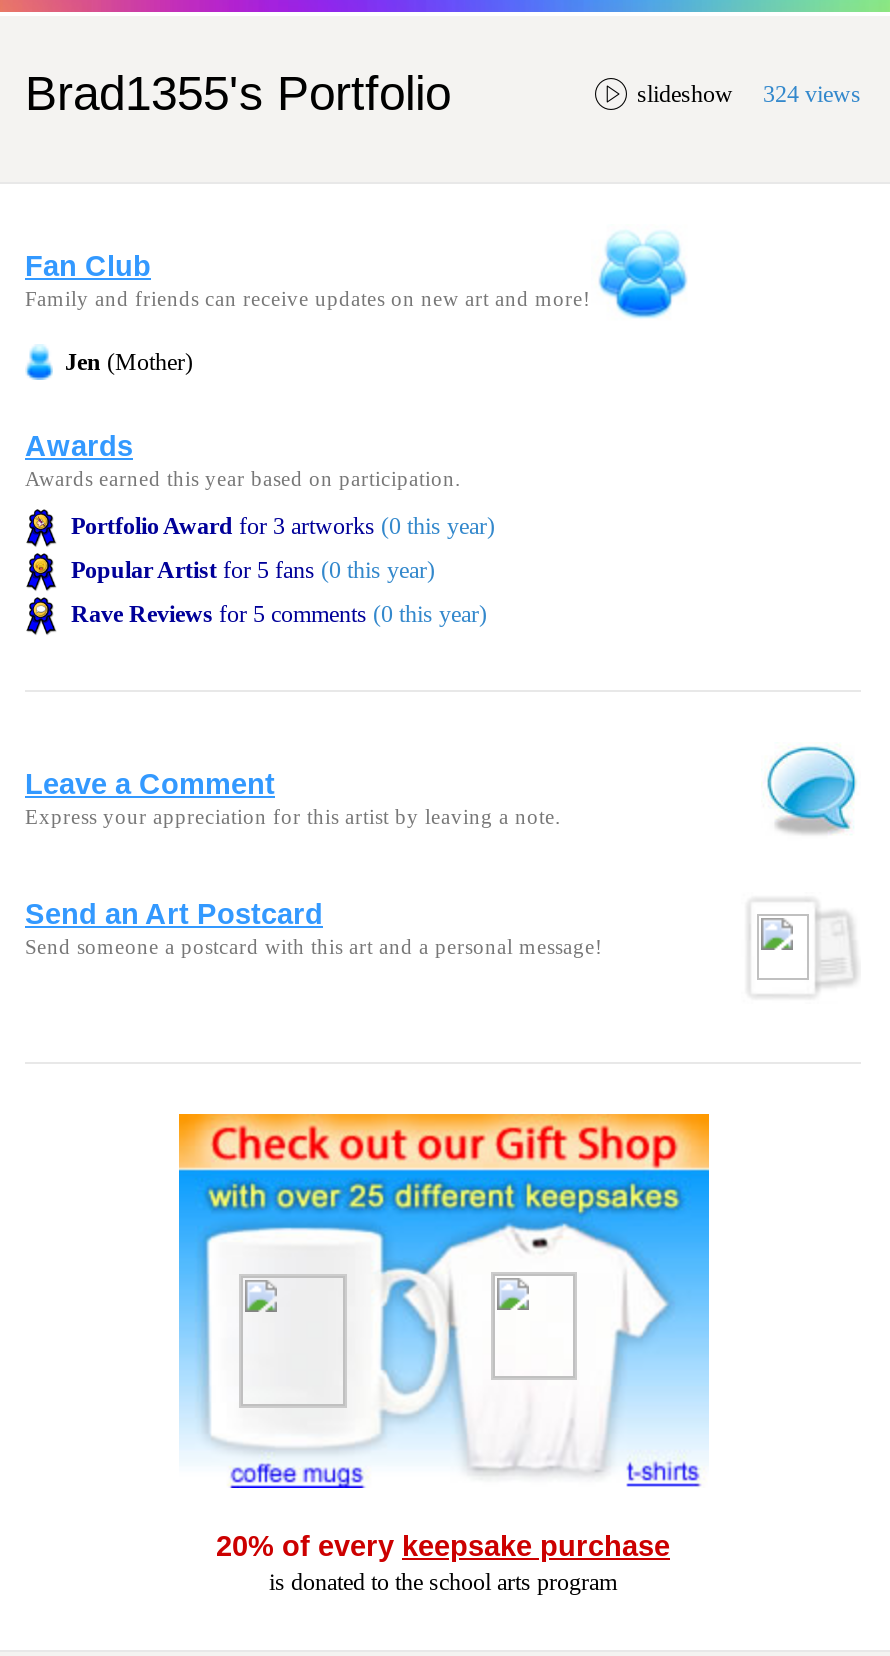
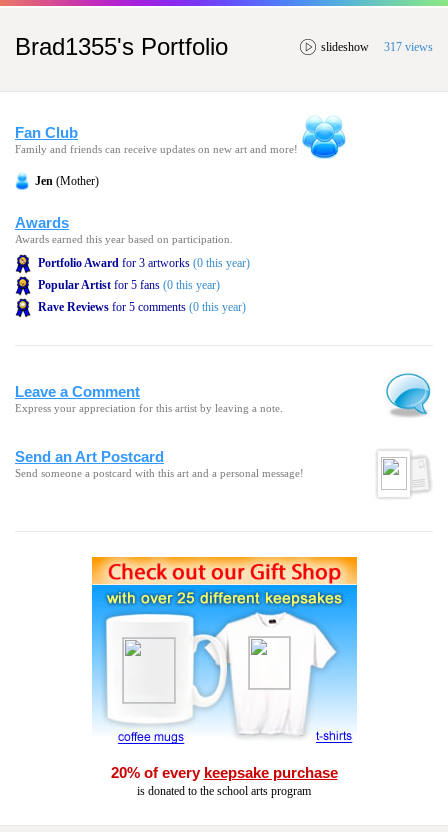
[637,79,861,107] slideshow 324 views -> [321,39,433,53] slideshow 317 views

